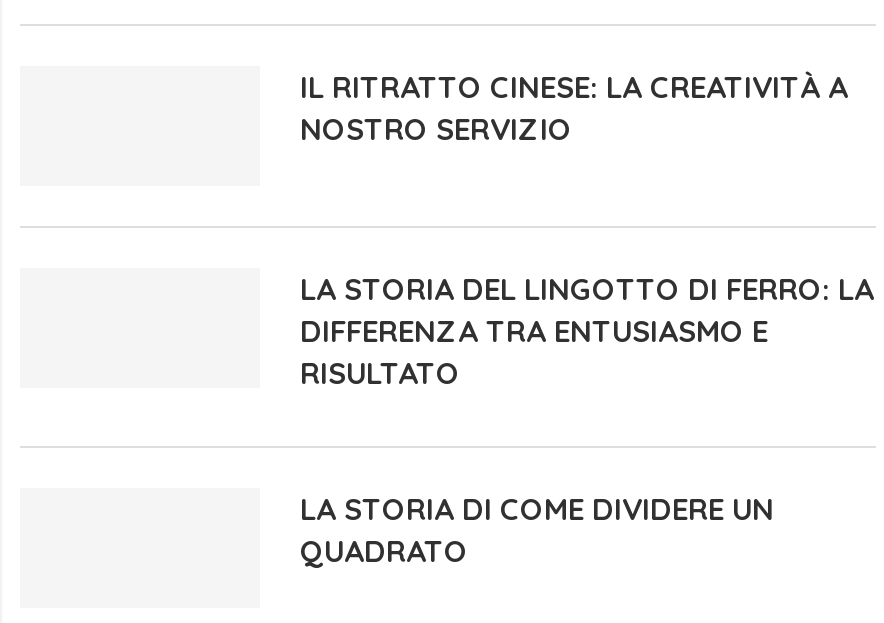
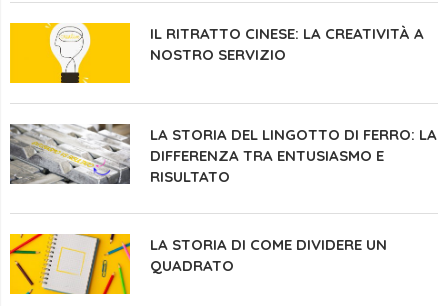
none -> [9,22,131,84] [image]
none -> [9,123,131,185] [image]
none -> [9,233,131,295] [image]

